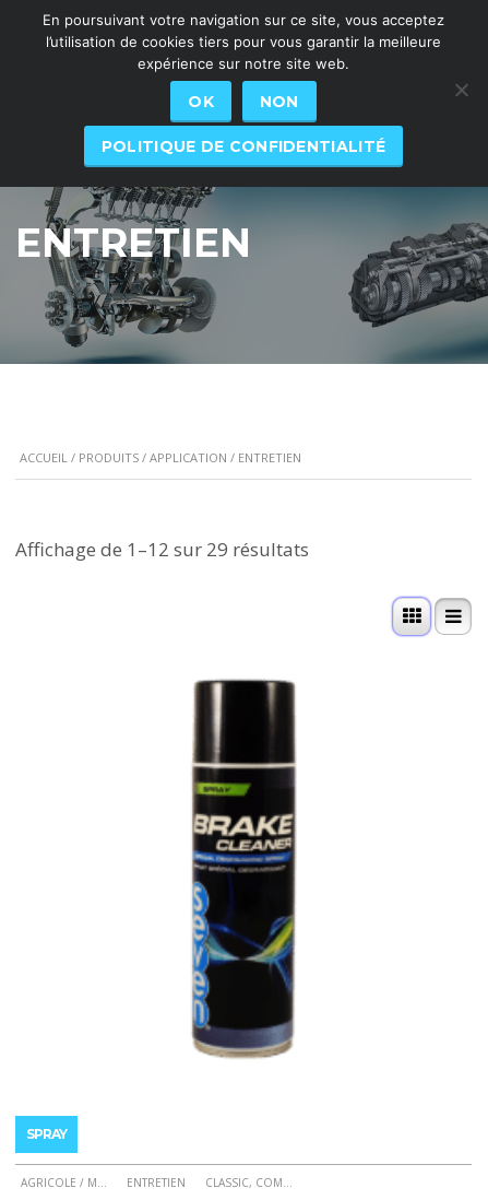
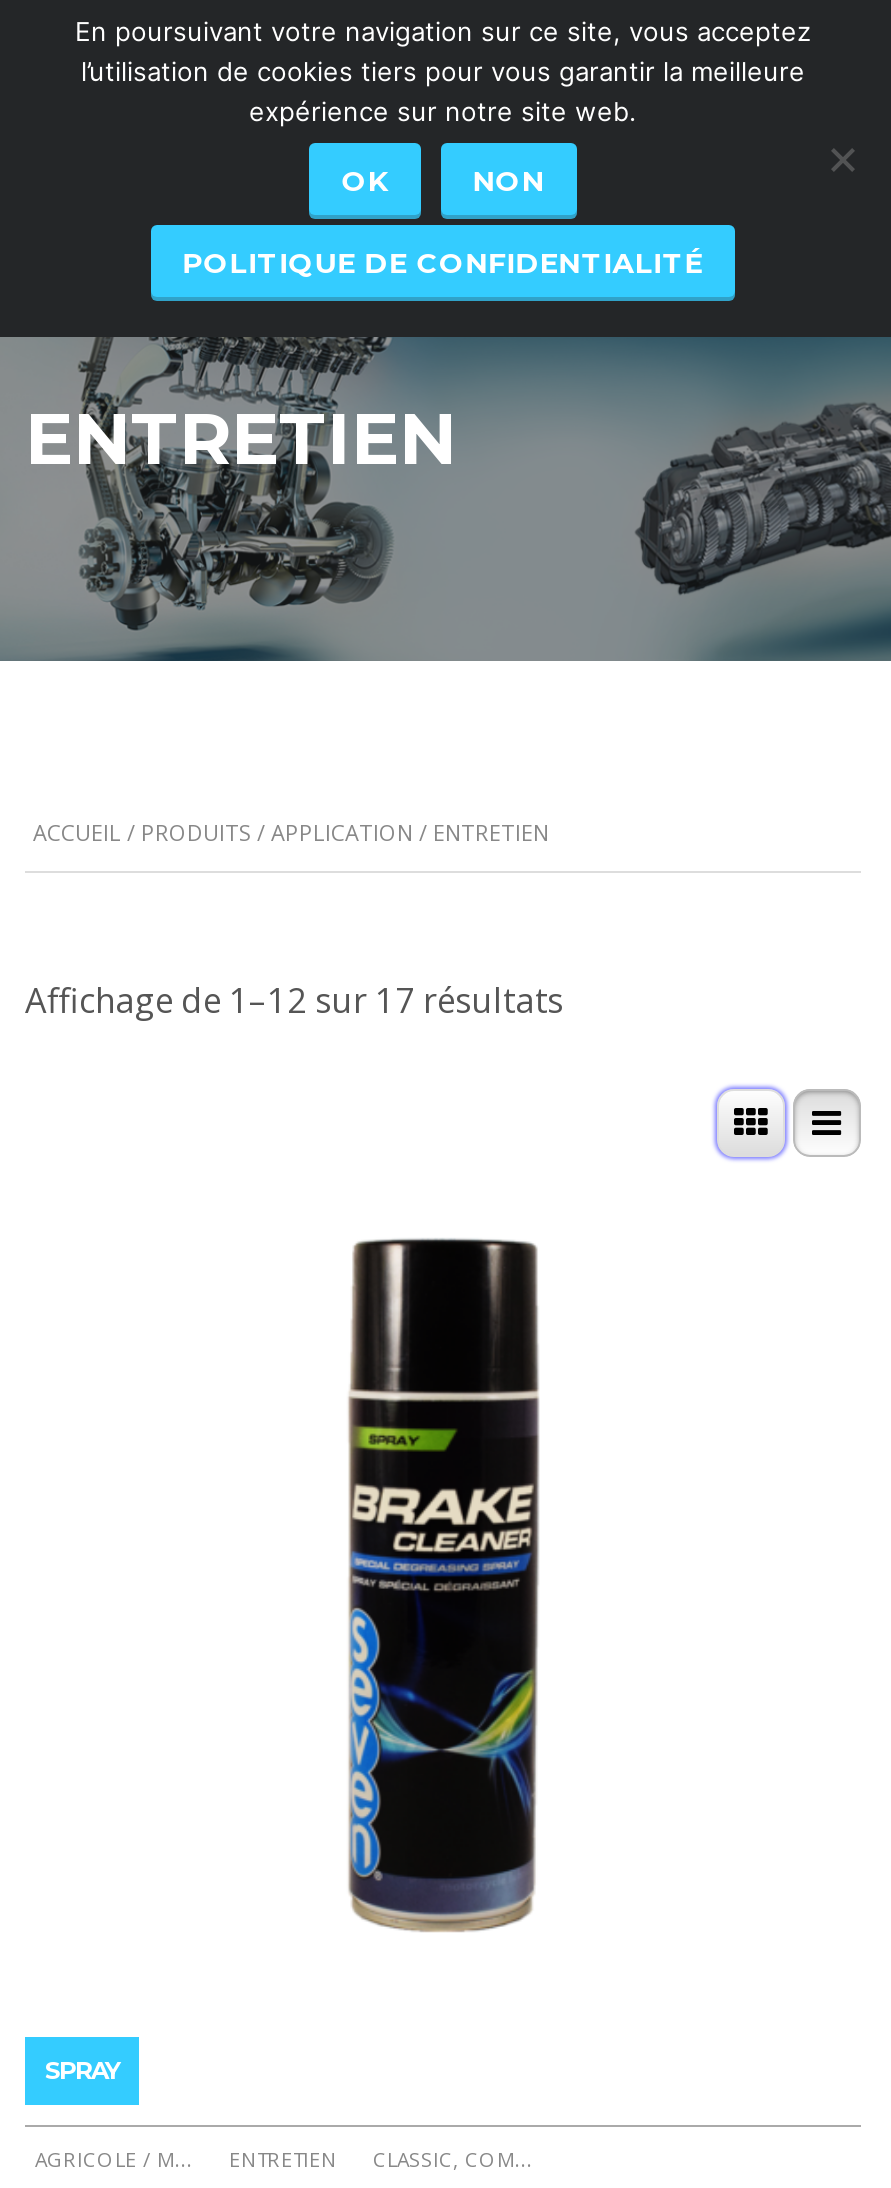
[15,537,309,562] Affichage de 1–12 sur 29 résultats -> [25,977,563,1023] Affichage de 1–12 sur 17 résultats

